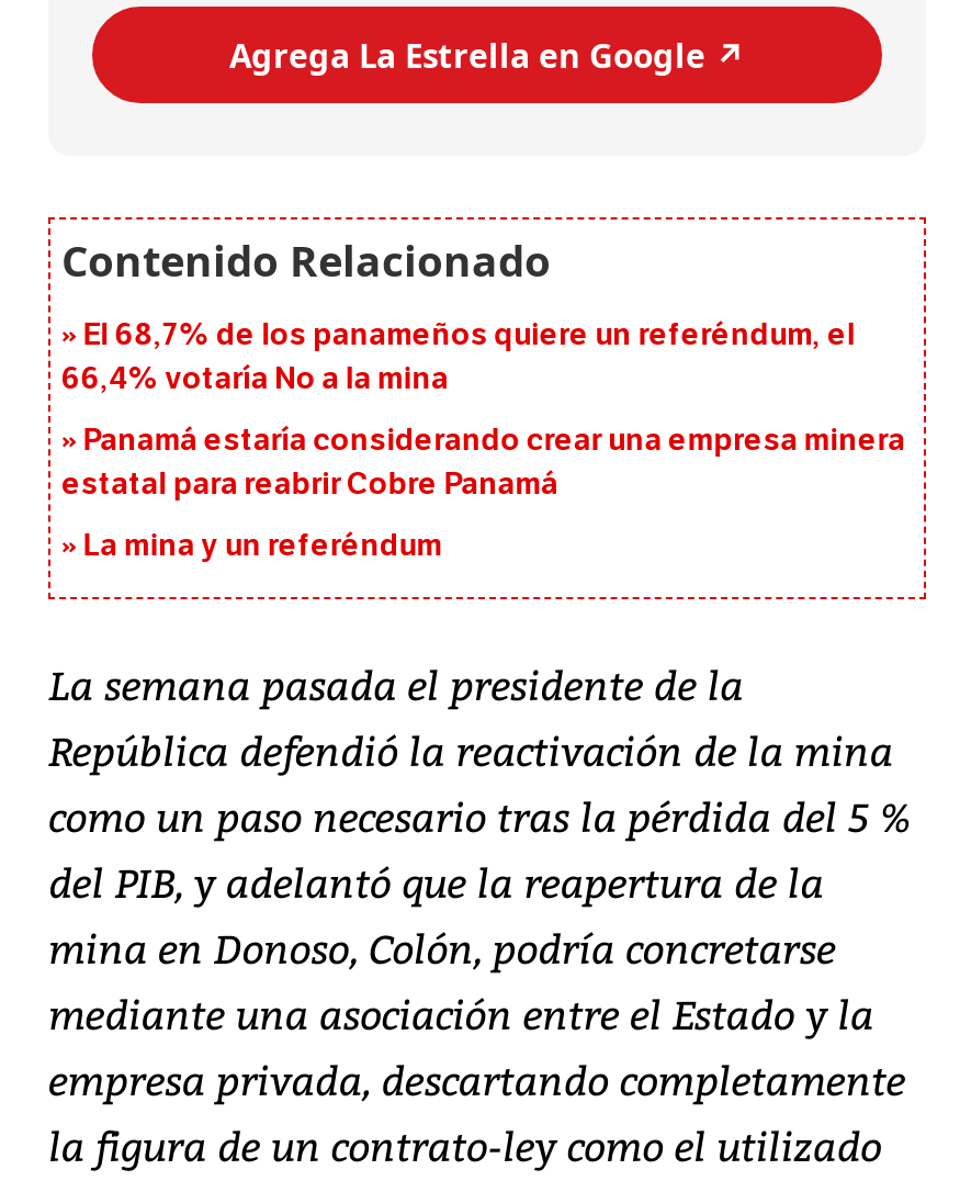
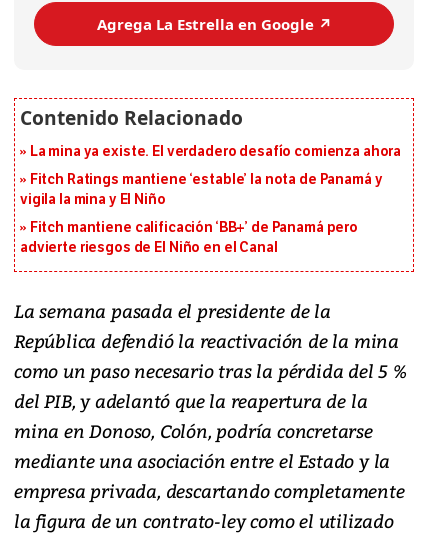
[61,317,855,398] El 68,7% de los panameños quiere un referéndum, el | 66,4% votaría No a la mina -> [30,143,401,160] La mina ya existe. El verdadero desafío comienza ahora
[61,423,905,504] Panamá estaría considerando crear una empresa minera | estatal para reabrir Cobre Panamá -> [20,171,382,208] Fitch Ratings mantiene ‘estable’ la nota de Panamá y | vigila la mina y El Niño
[83,528,442,565] La mina y un referéndum -> [20,219,358,256] Fitch mantiene calificación ‘BB+’ de Panamá pero | advierte riesgos de El Niño en el Canal

